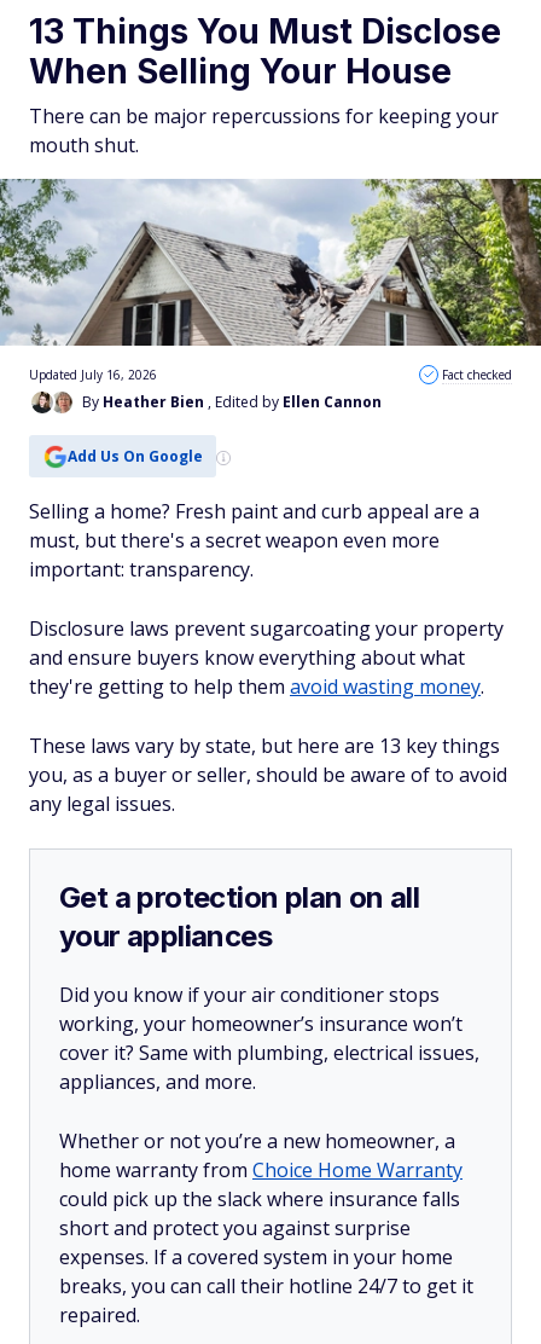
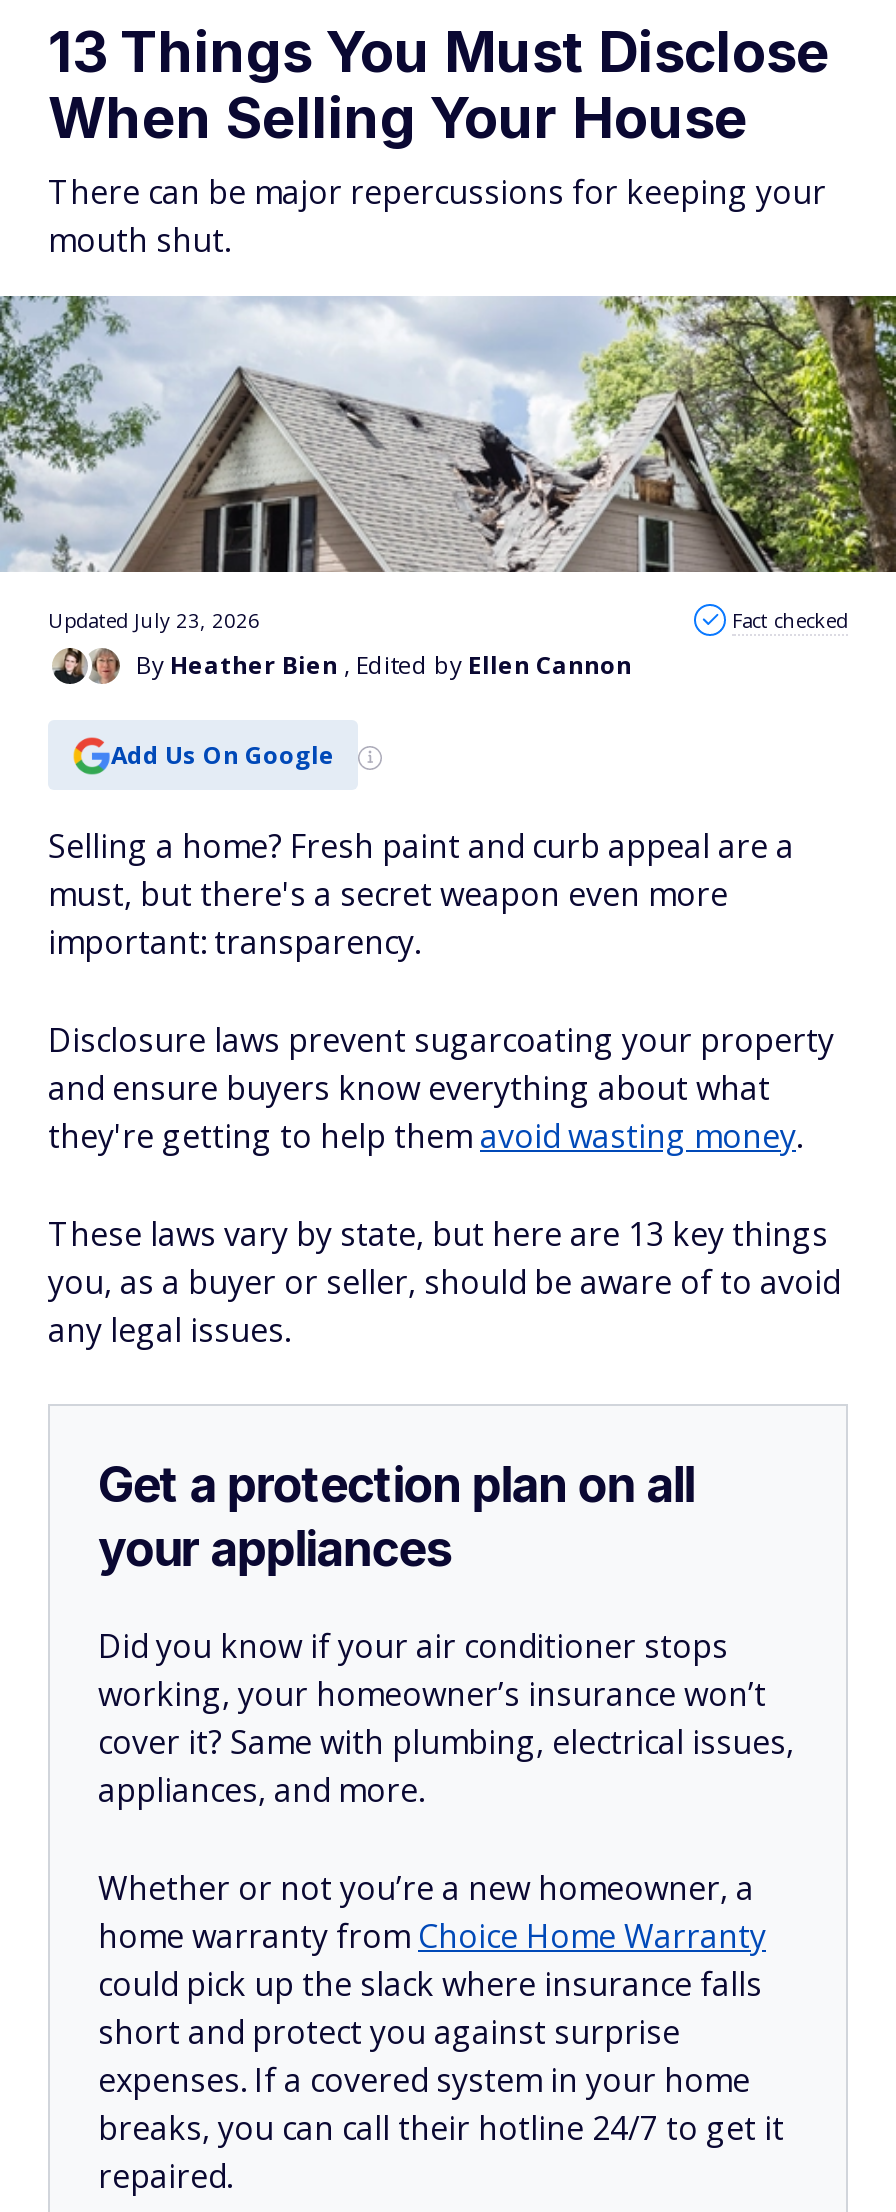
[29,366,157,383] Updated July 16, 2026 -> [48,606,260,634] Updated July 23, 2026

